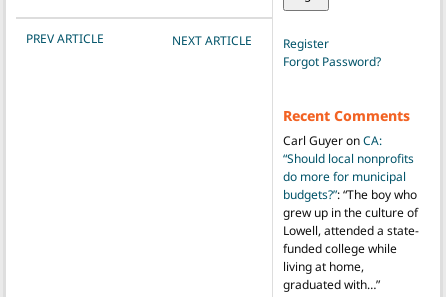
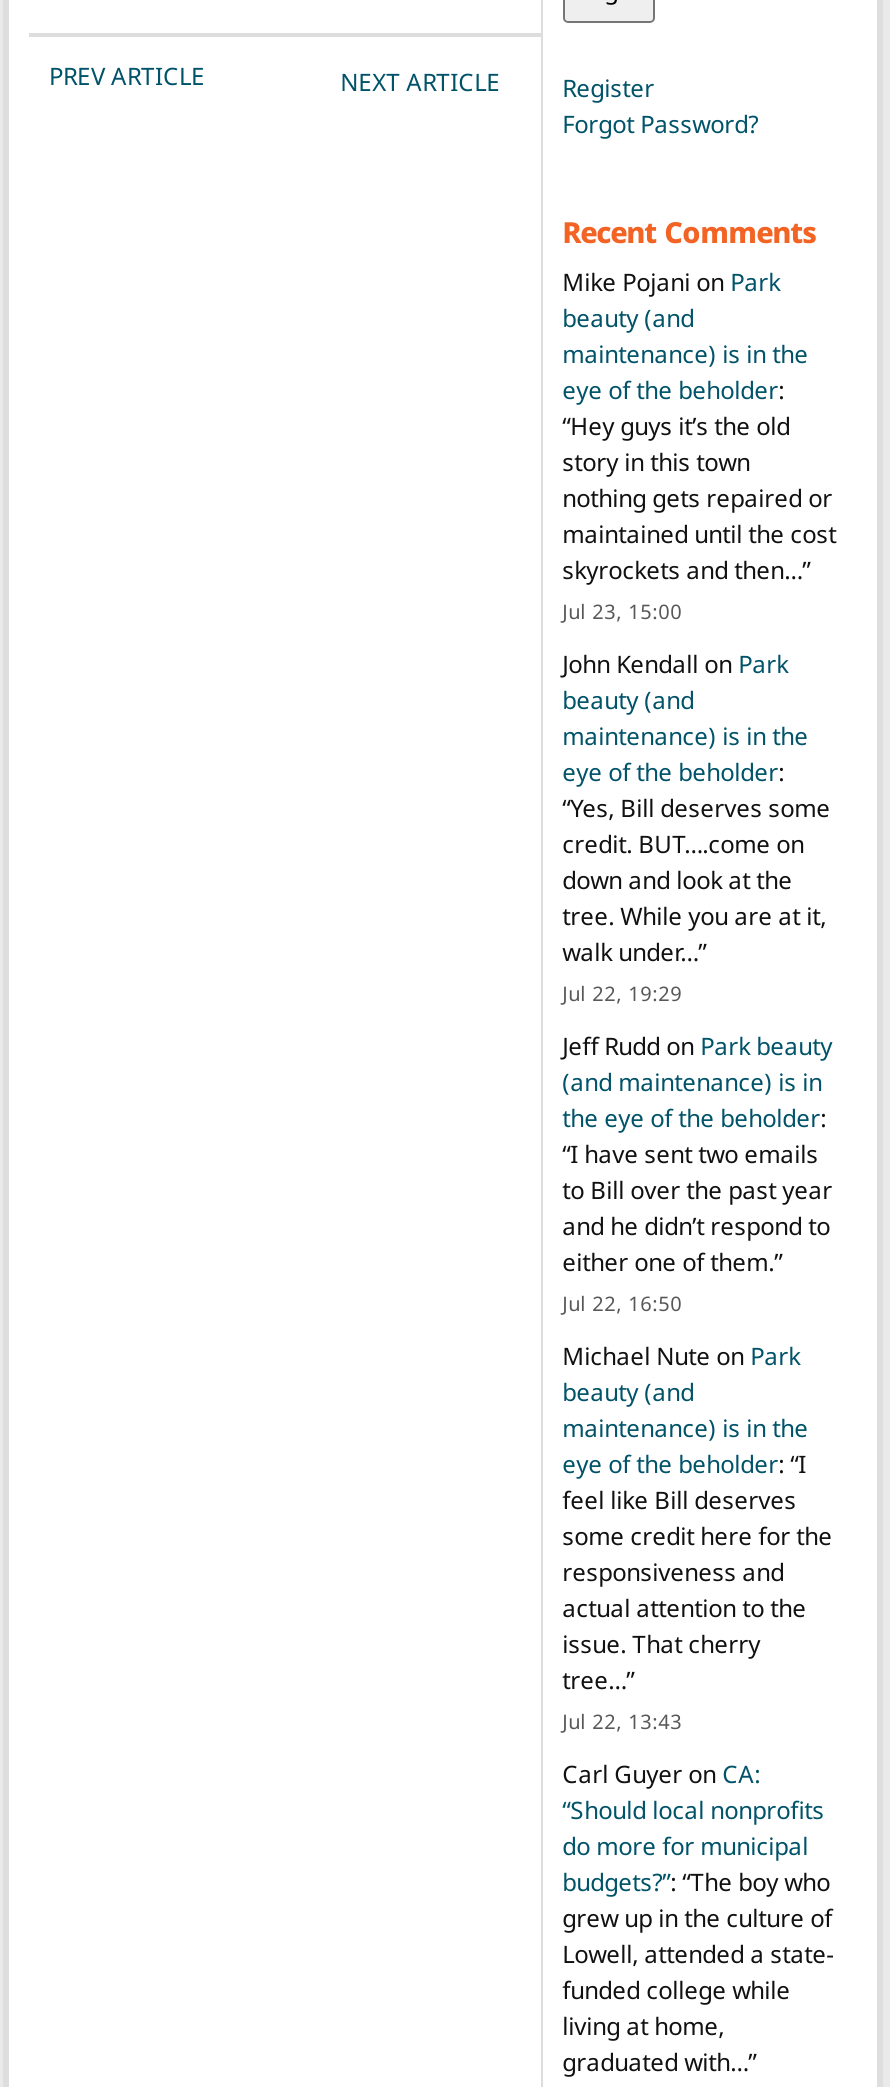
none -> [562,266,836,1736] Mike Pojani on Park | beauty (and | maintenance) is in the | eye of the beholder: | “Hey guys it’s the old | story in this town | nothing gets repaired or | maintained until the cost | skyrockets and then…” | Jul 23, 15:00 | John Kendall on Park | beauty (and | maintenance) is in the | eye of the beholder: | “Yes, Bill deserves some | credit. BUT….come on | down and look at the | tree. While you are at it, | walk under…” | Jul 22, 19:29 | Jeff Rudd on Park beauty | (and maintenance) is in | the eye of the beholder: | “I have sent two emails | to Bill over the past year | and he didn’t respond to | either one of them.” | Jul 22, 16:50 | Michael Nute on Park | beauty (and | maintenance) is in the | eye of the beholder: “I | feel like Bill deserves | some credit here for the | responsiveness and | actual attention to the | issue. That cherry | tree…” | Jul 22, 13:43

